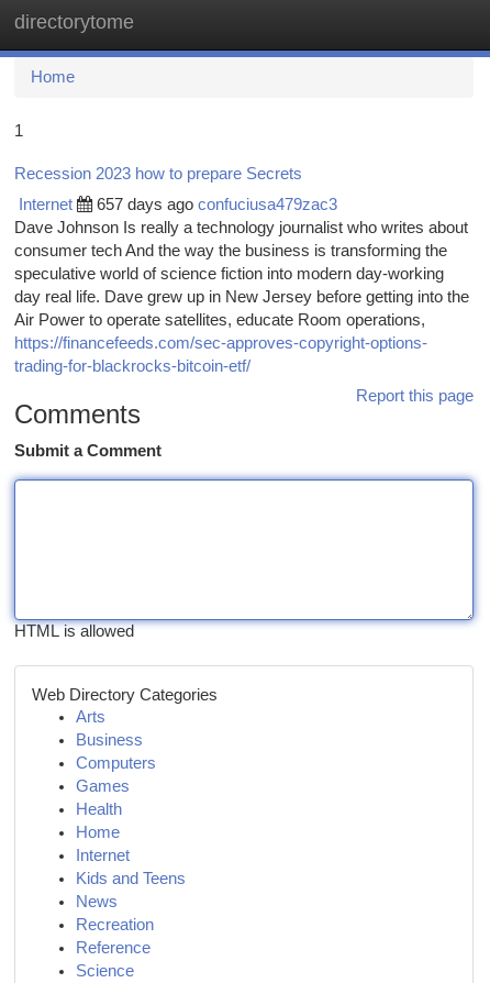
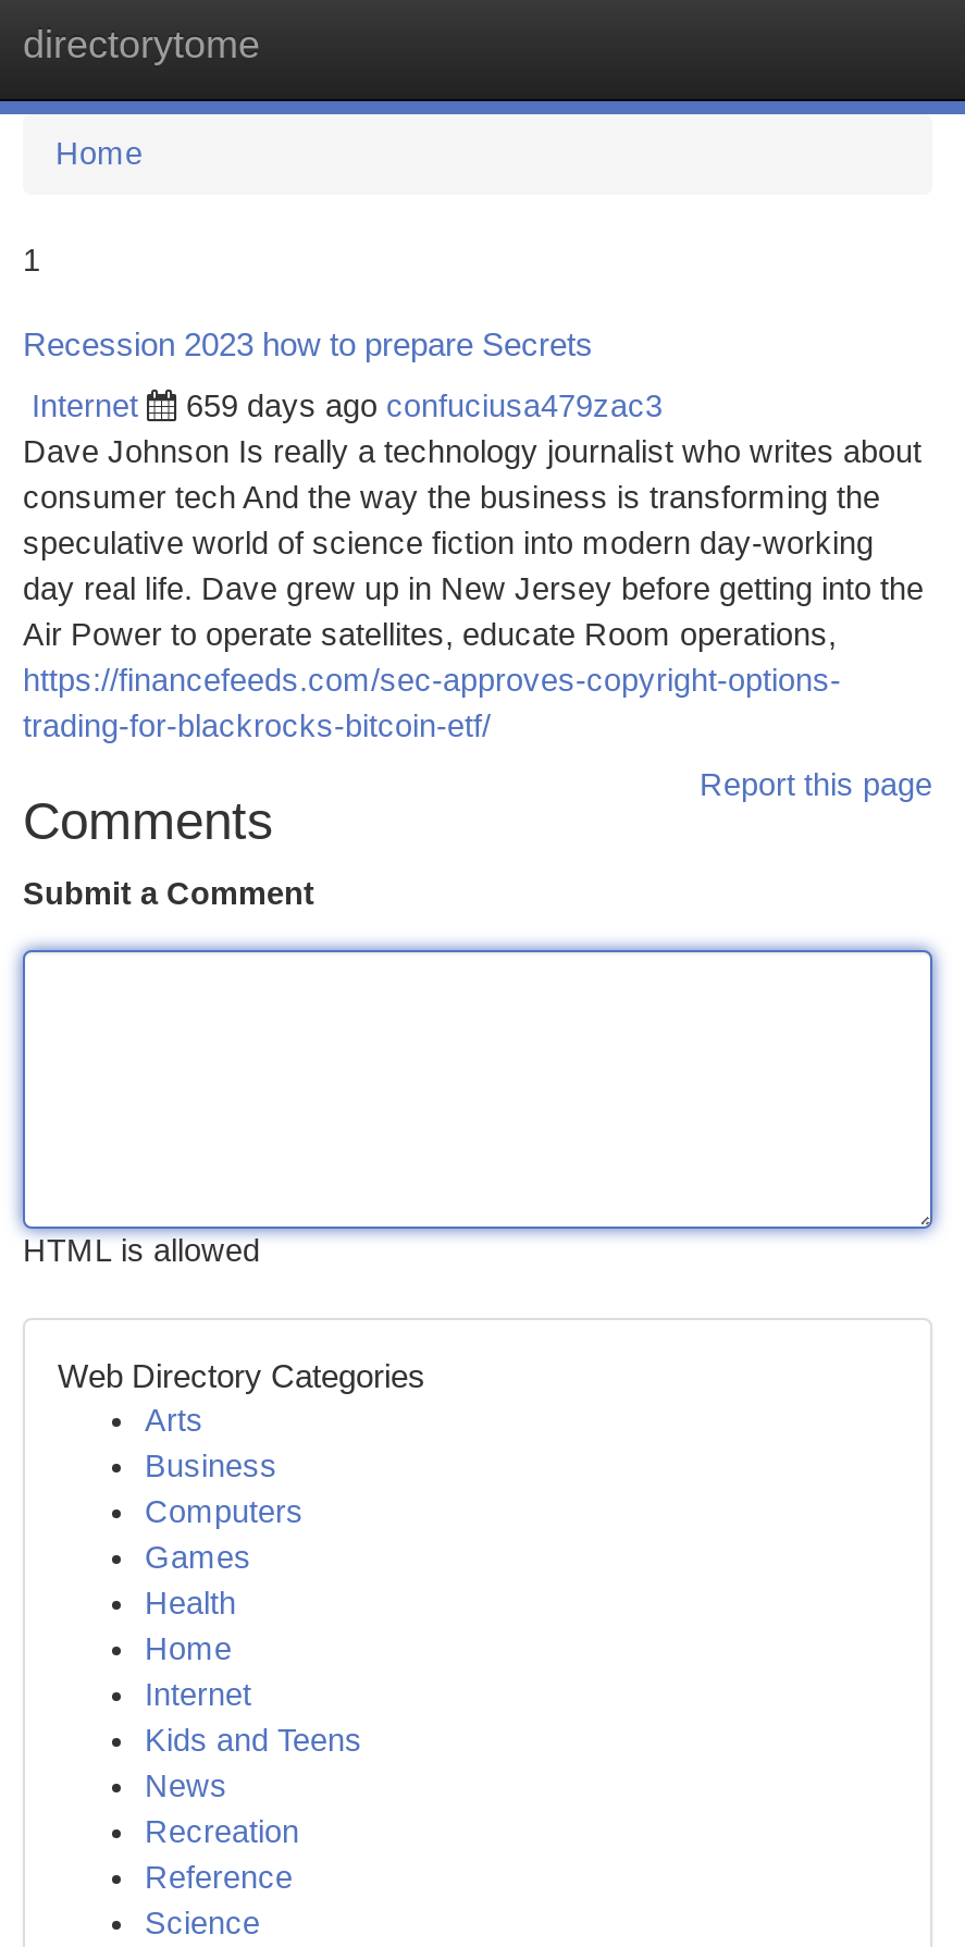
[97,196,337,213] 657 days ago confuciusa479zac3 -> [186,389,663,423] 659 days ago confuciusa479zac3

